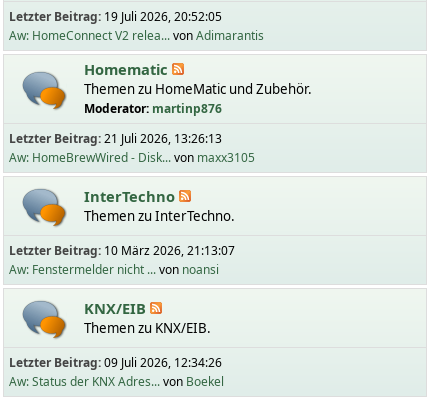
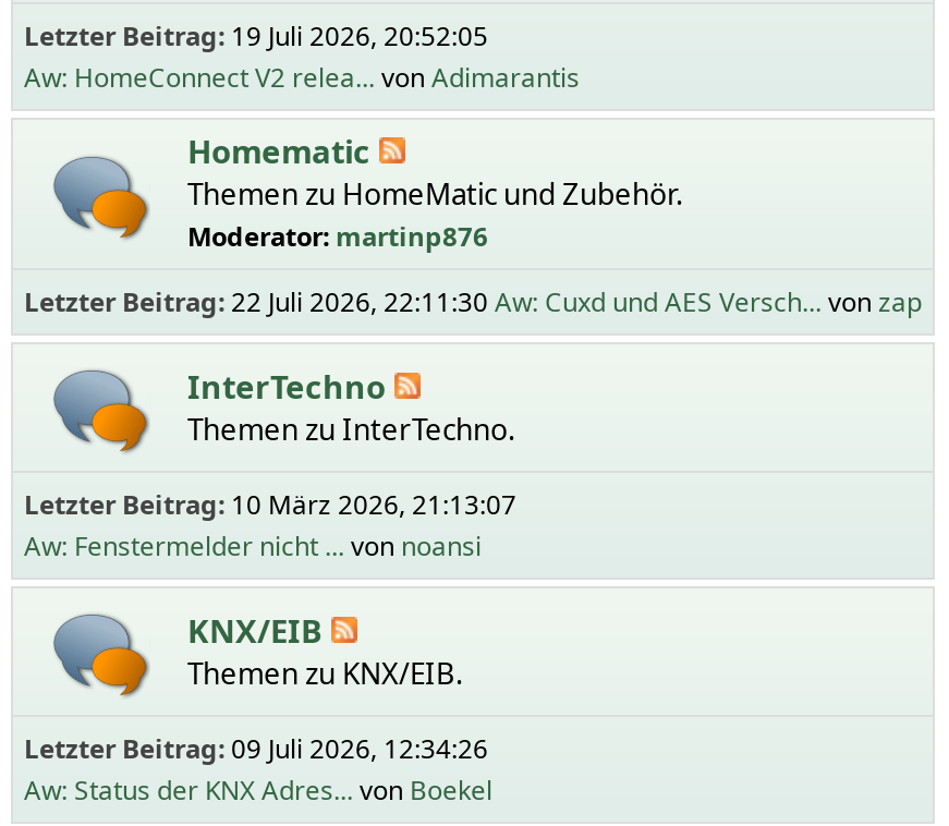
[9,130,255,166] Letzter Beitrag: 21 Juli 2026, 13:26:13 | Aw: HomeBrewWired - Disk... von maxx3105 -> [24,283,922,320] Letzter Beitrag: 22 Juli 2026, 22:11:30 Aw: Cuxd und AES Versch... von zap

